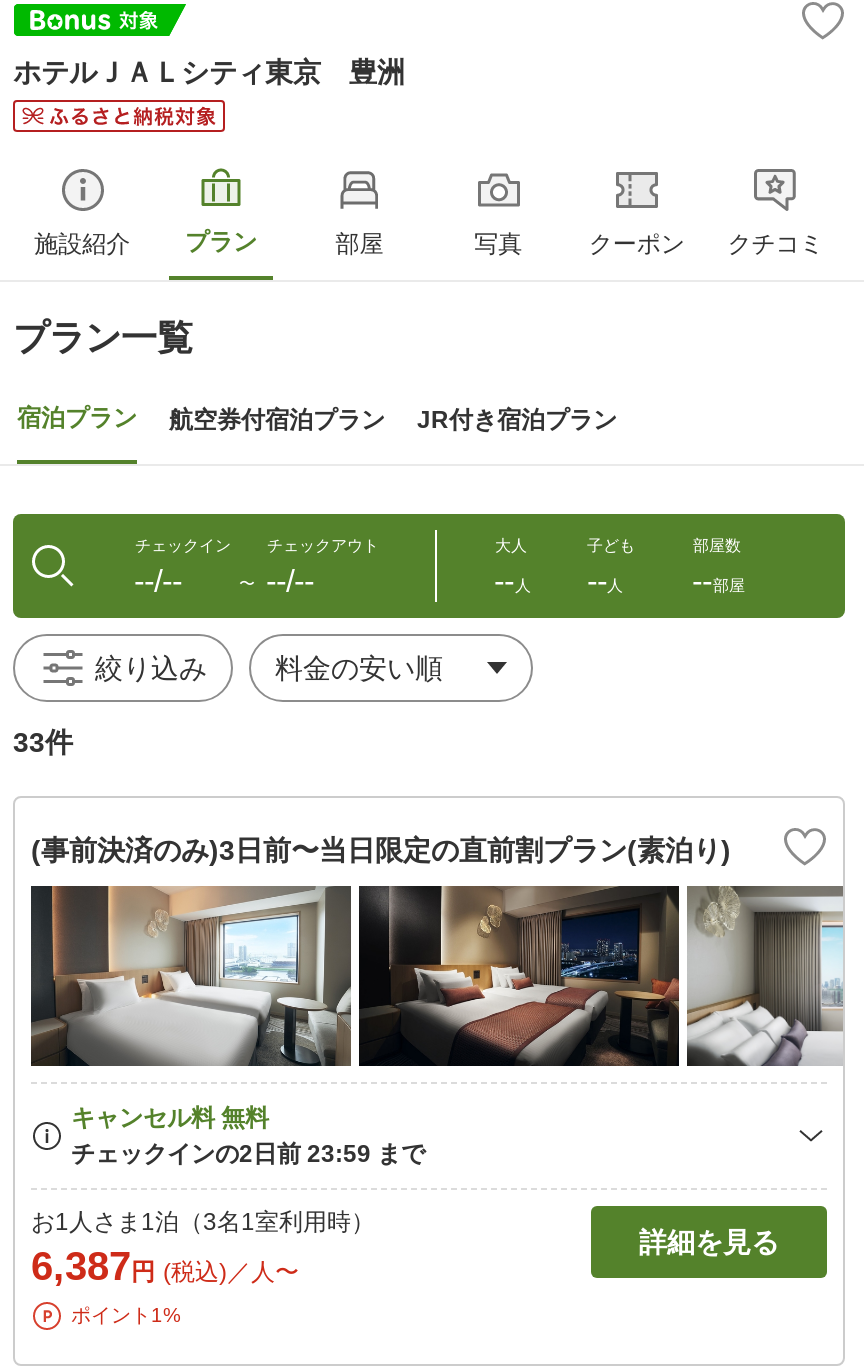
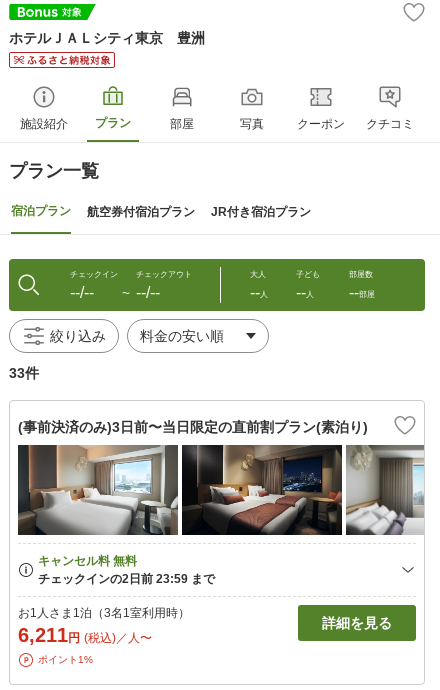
[31,1244,299,1288] 6,387円 (税込)／人〜 -> [18,624,152,646] 6,211円 (税込)／人〜

